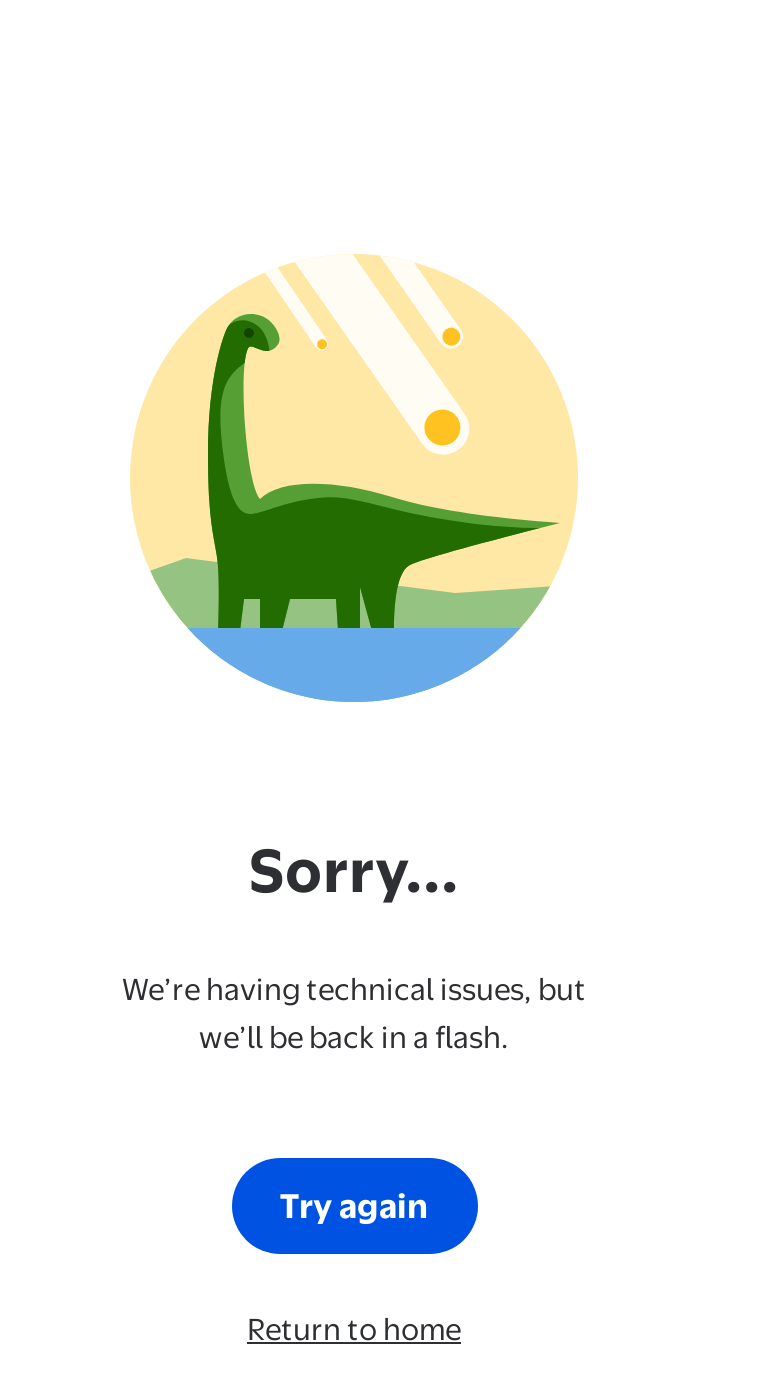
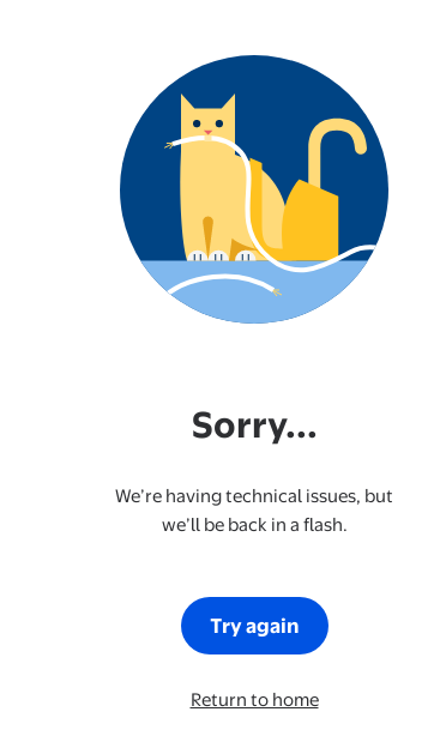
[130,254,578,656] [image] -> [119,54,390,297] [image]

